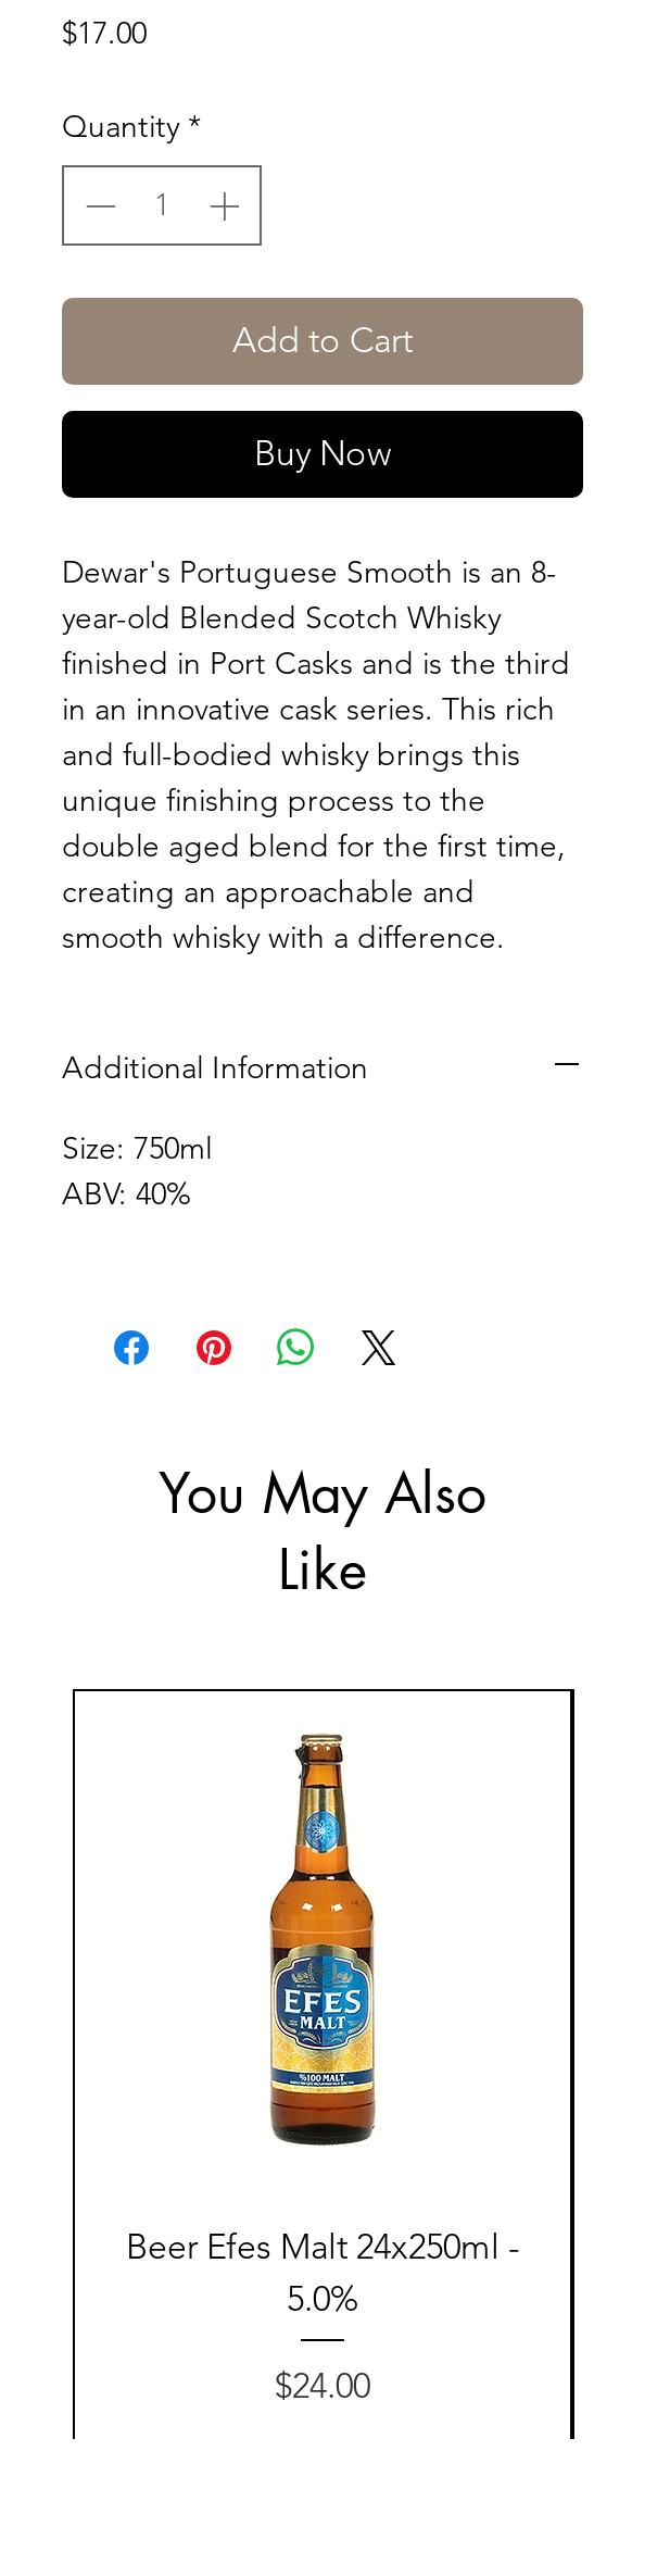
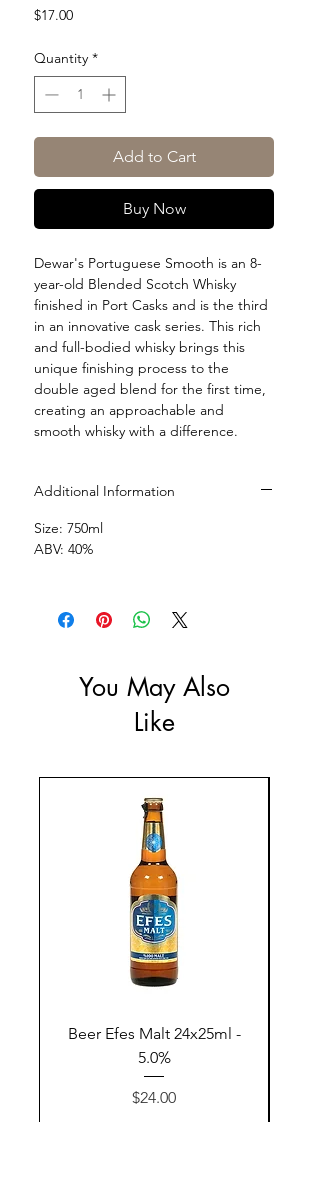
[126,2226,519,2268] Beer Efes Malt 24x250ml - -> [67,1024,240,1043] Beer Efes Malt 24x25ml -

